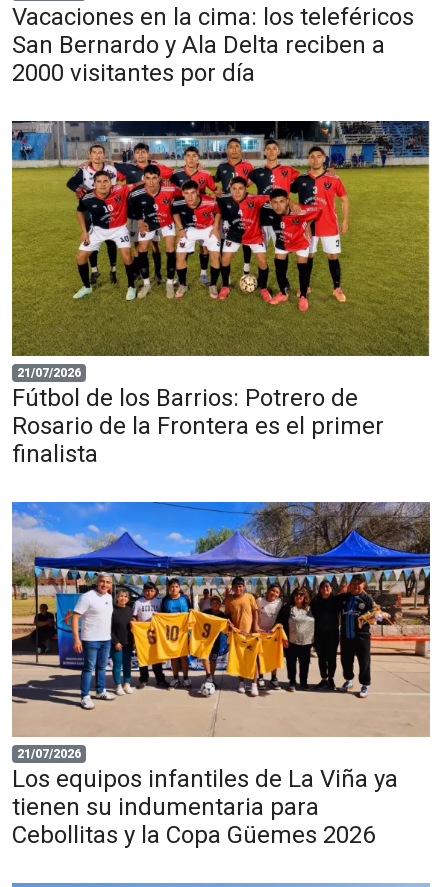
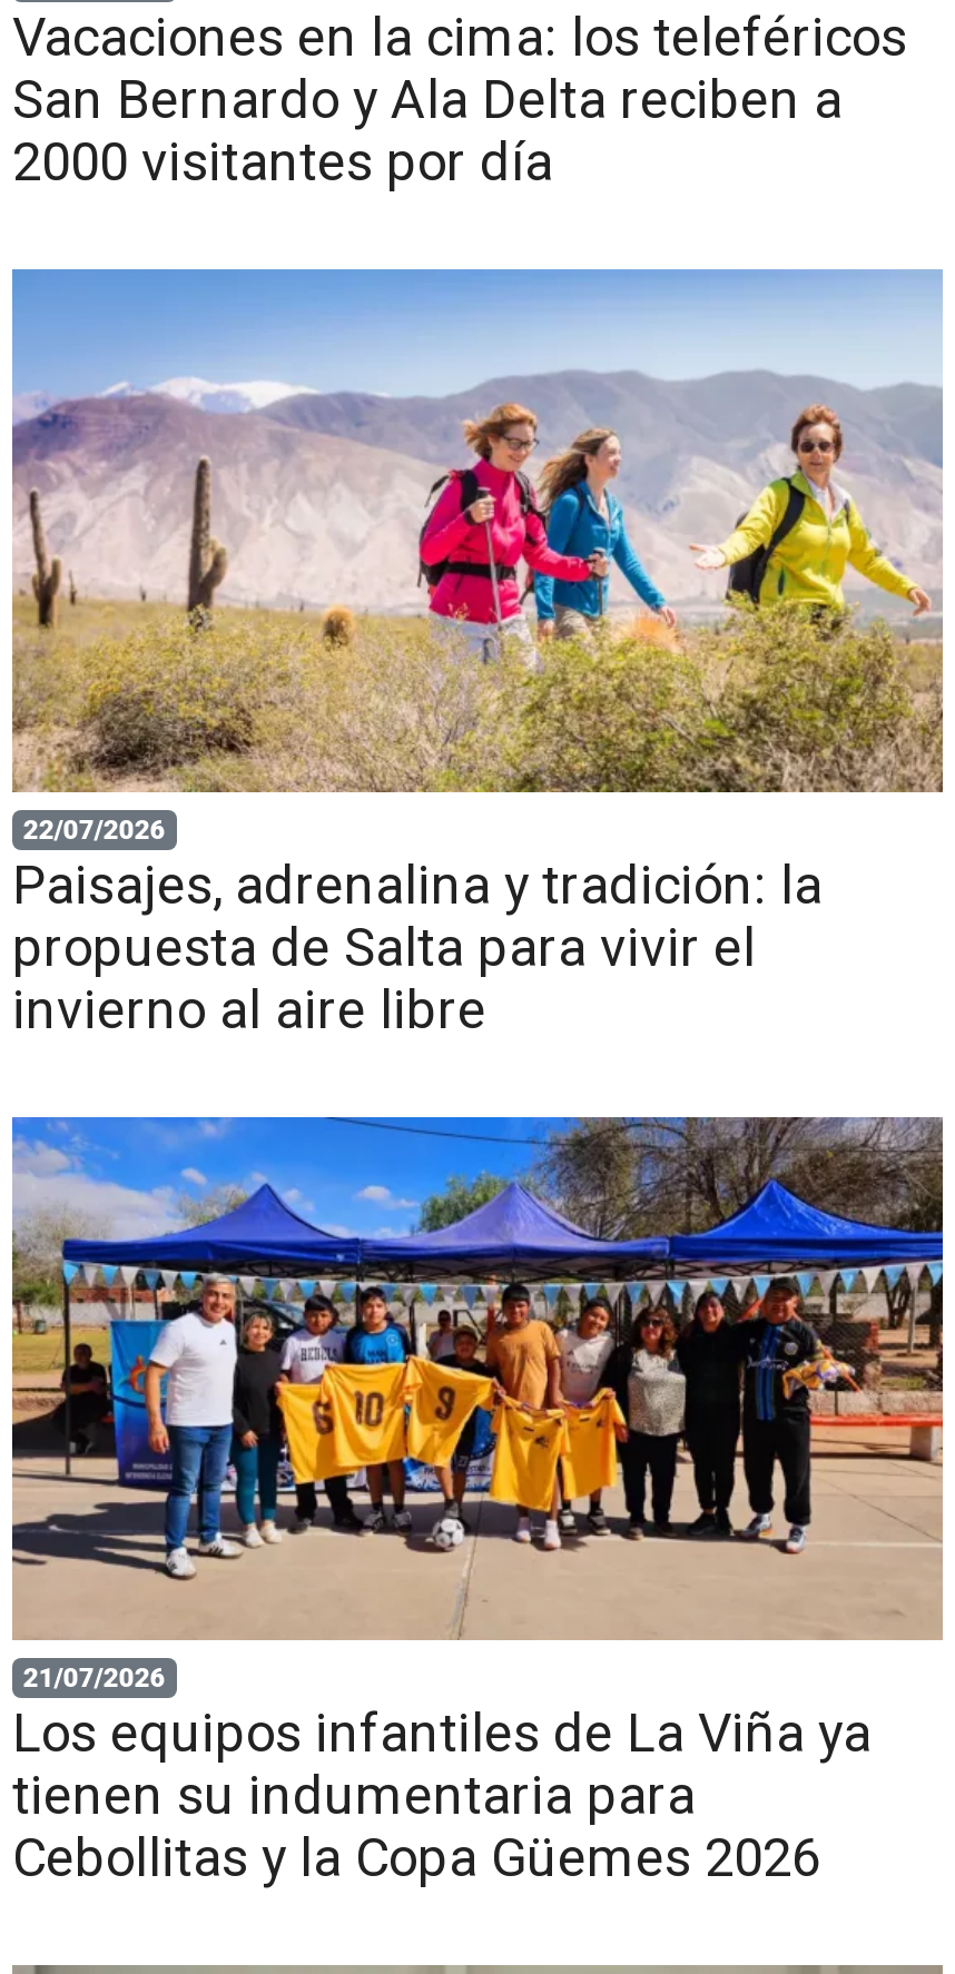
[11,120,430,468] [image] | 21/07/2026 | Fútbol de los Barrios: Potrero de | Rosario de la Frontera es el primer | finalista -> [10,267,943,1042] [image] | 22/07/2026 | Paisajes, adrenalina y tradición: la | propuesta de Salta para vivir el | invierno al aire libre

